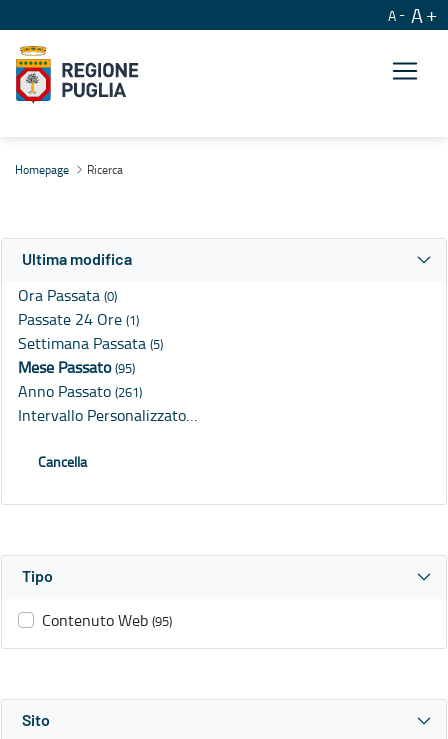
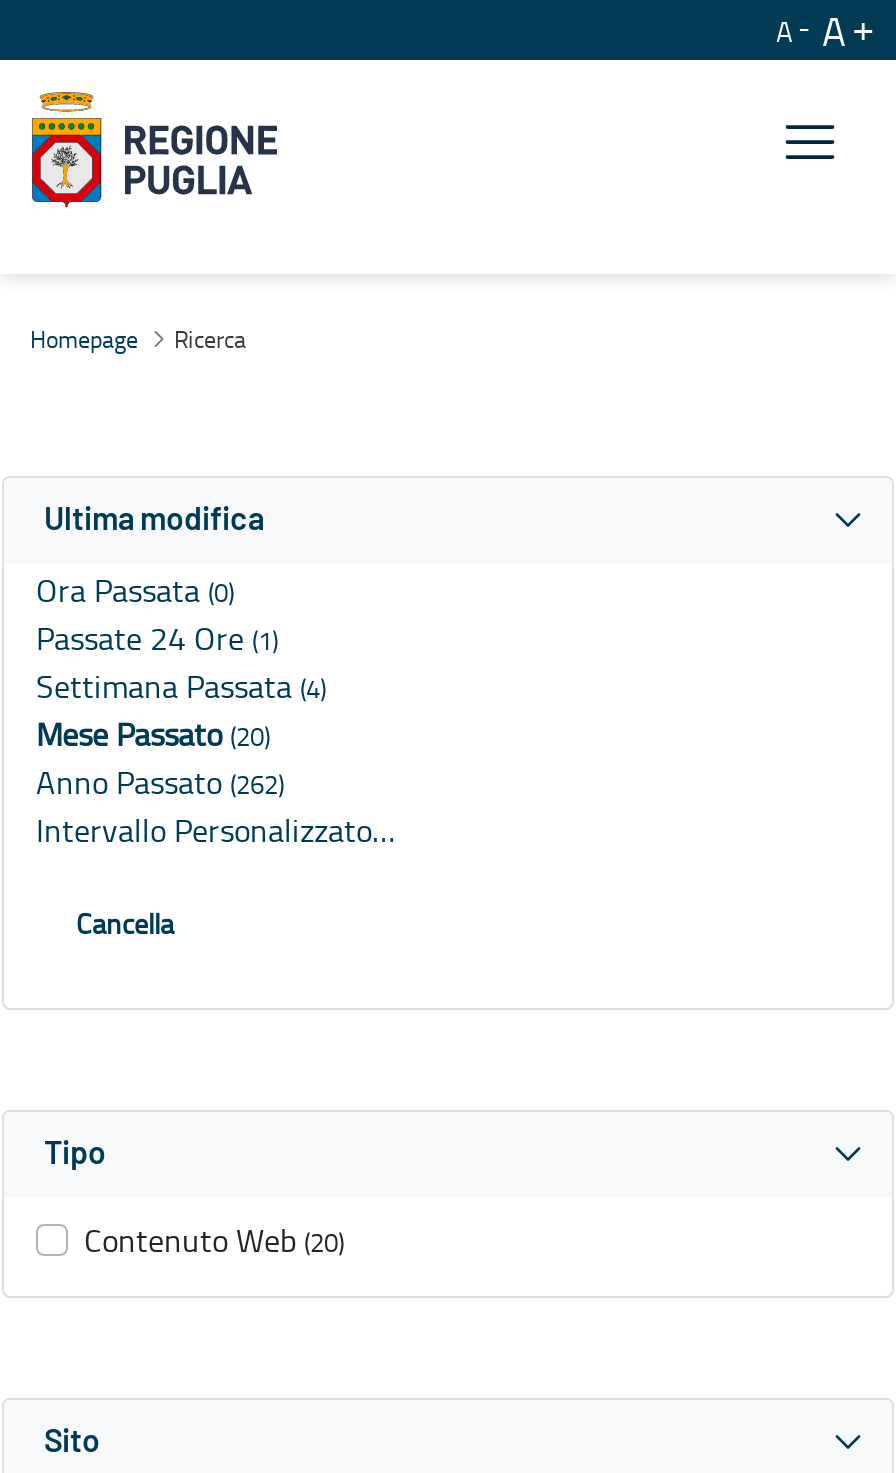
[18,332,163,354] Settimana Passata (5) -> [36,665,326,709] Settimana Passata (4)
[18,356,135,378] Mese Passato (95) -> [36,713,270,757] Mese Passato (20)
[18,380,142,402] Anno Passato (261) -> [36,761,284,805] Anno Passato (262)
[42,609,172,631] Contenuto Web (95) -> [84,1219,344,1263] Contenuto Web (20)

